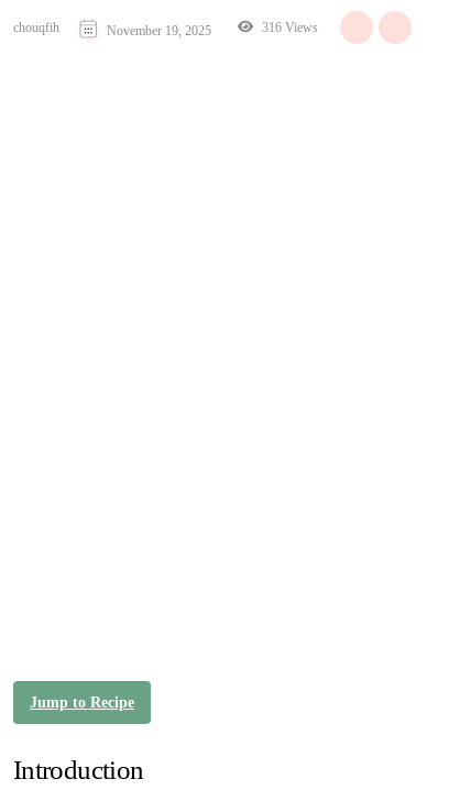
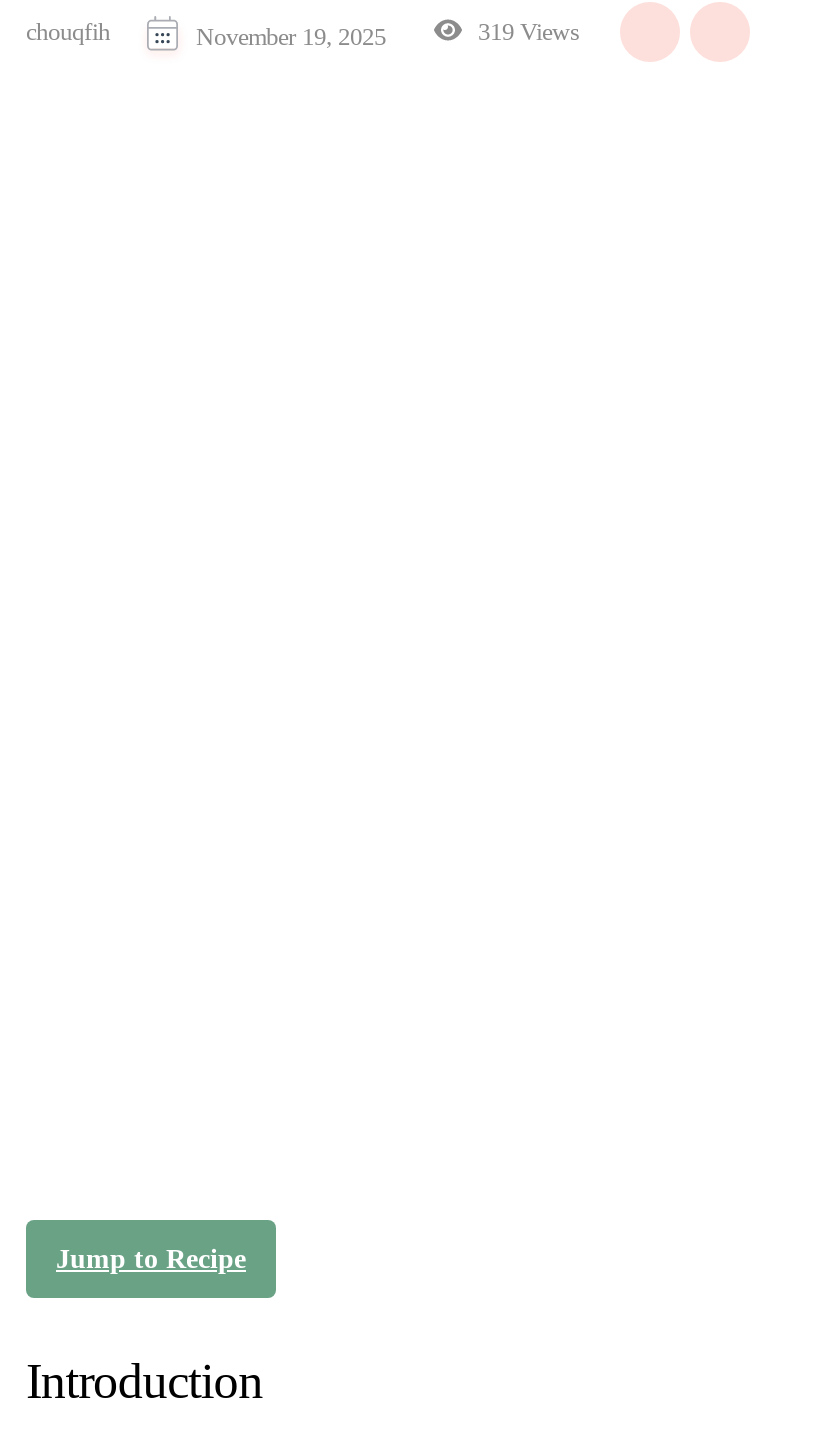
[259,20,318,35] 316 Views -> [472,18,580,46] 319 Views

